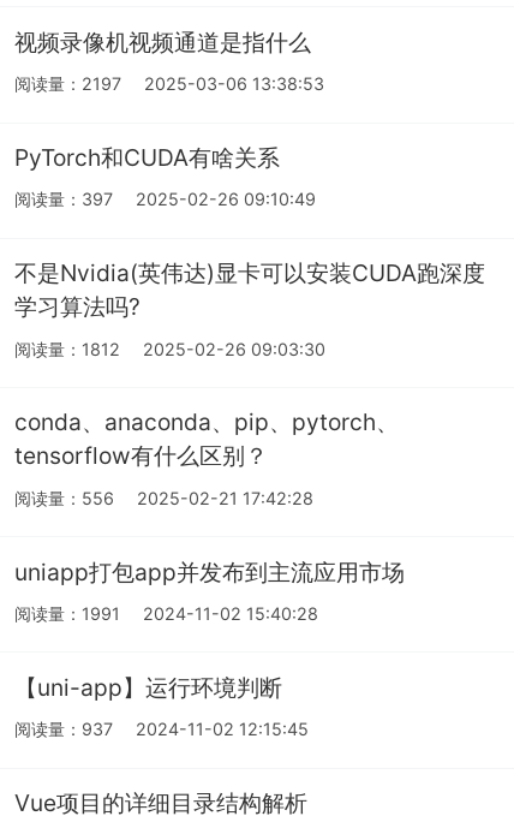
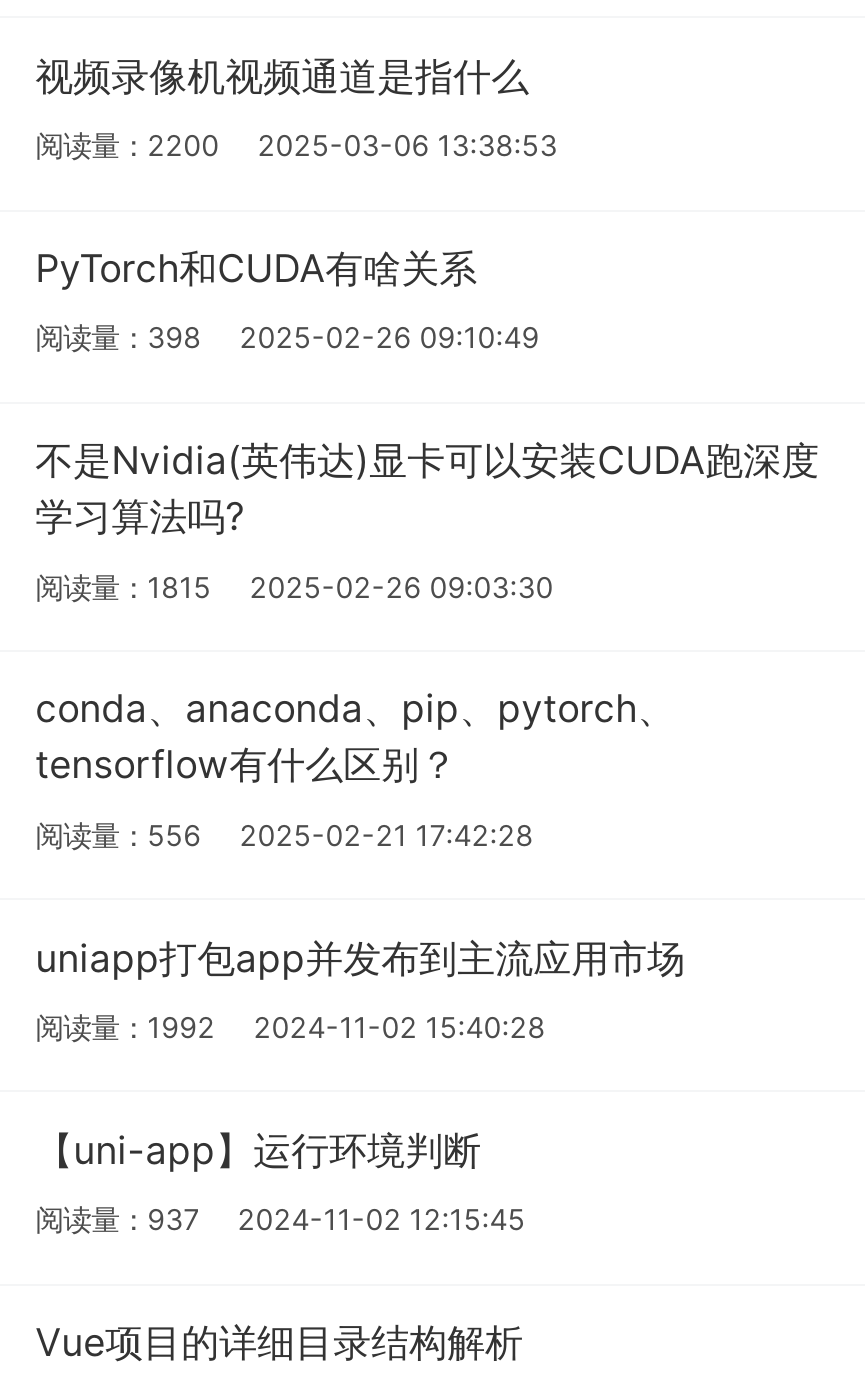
[15,74,324,94] 阅读量：2197 2025-03-06 13:38:53 -> [35,129,557,163] 阅读量：2200 2025-03-06 13:38:53
[15,189,316,210] 阅读量：397 2025-02-26 09:10:49 -> [35,321,539,355] 阅读量：398 2025-02-26 09:10:49
[15,339,326,359] 阅读量：1812 2025-02-26 09:03:30 -> [35,569,553,603] 阅读量：1815 2025-02-26 09:03:30
[15,603,318,624] 阅读量：1991 2024-11-02 15:40:28 -> [35,1010,545,1044] 阅读量：1992 2024-11-02 15:40:28

